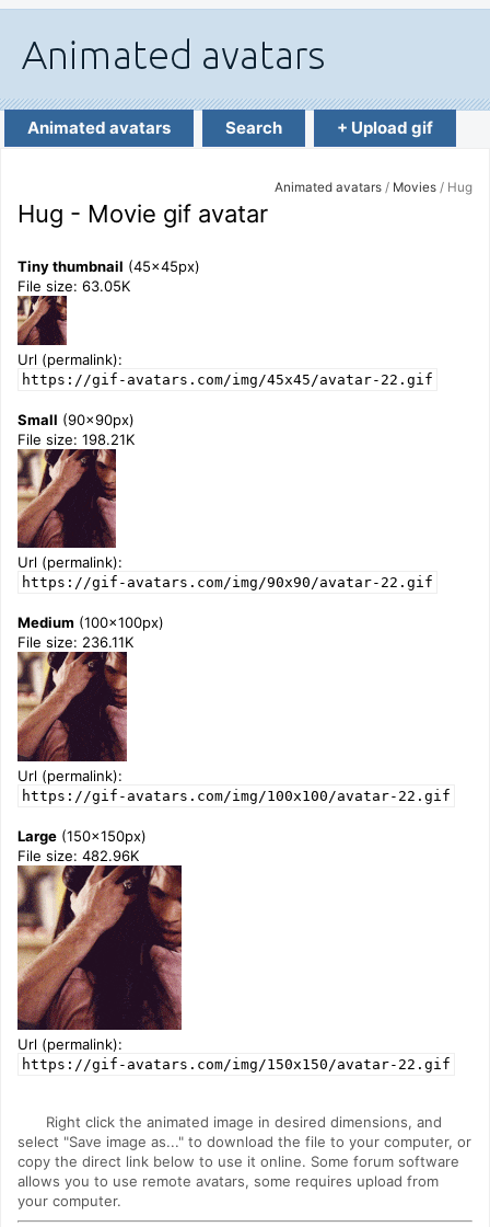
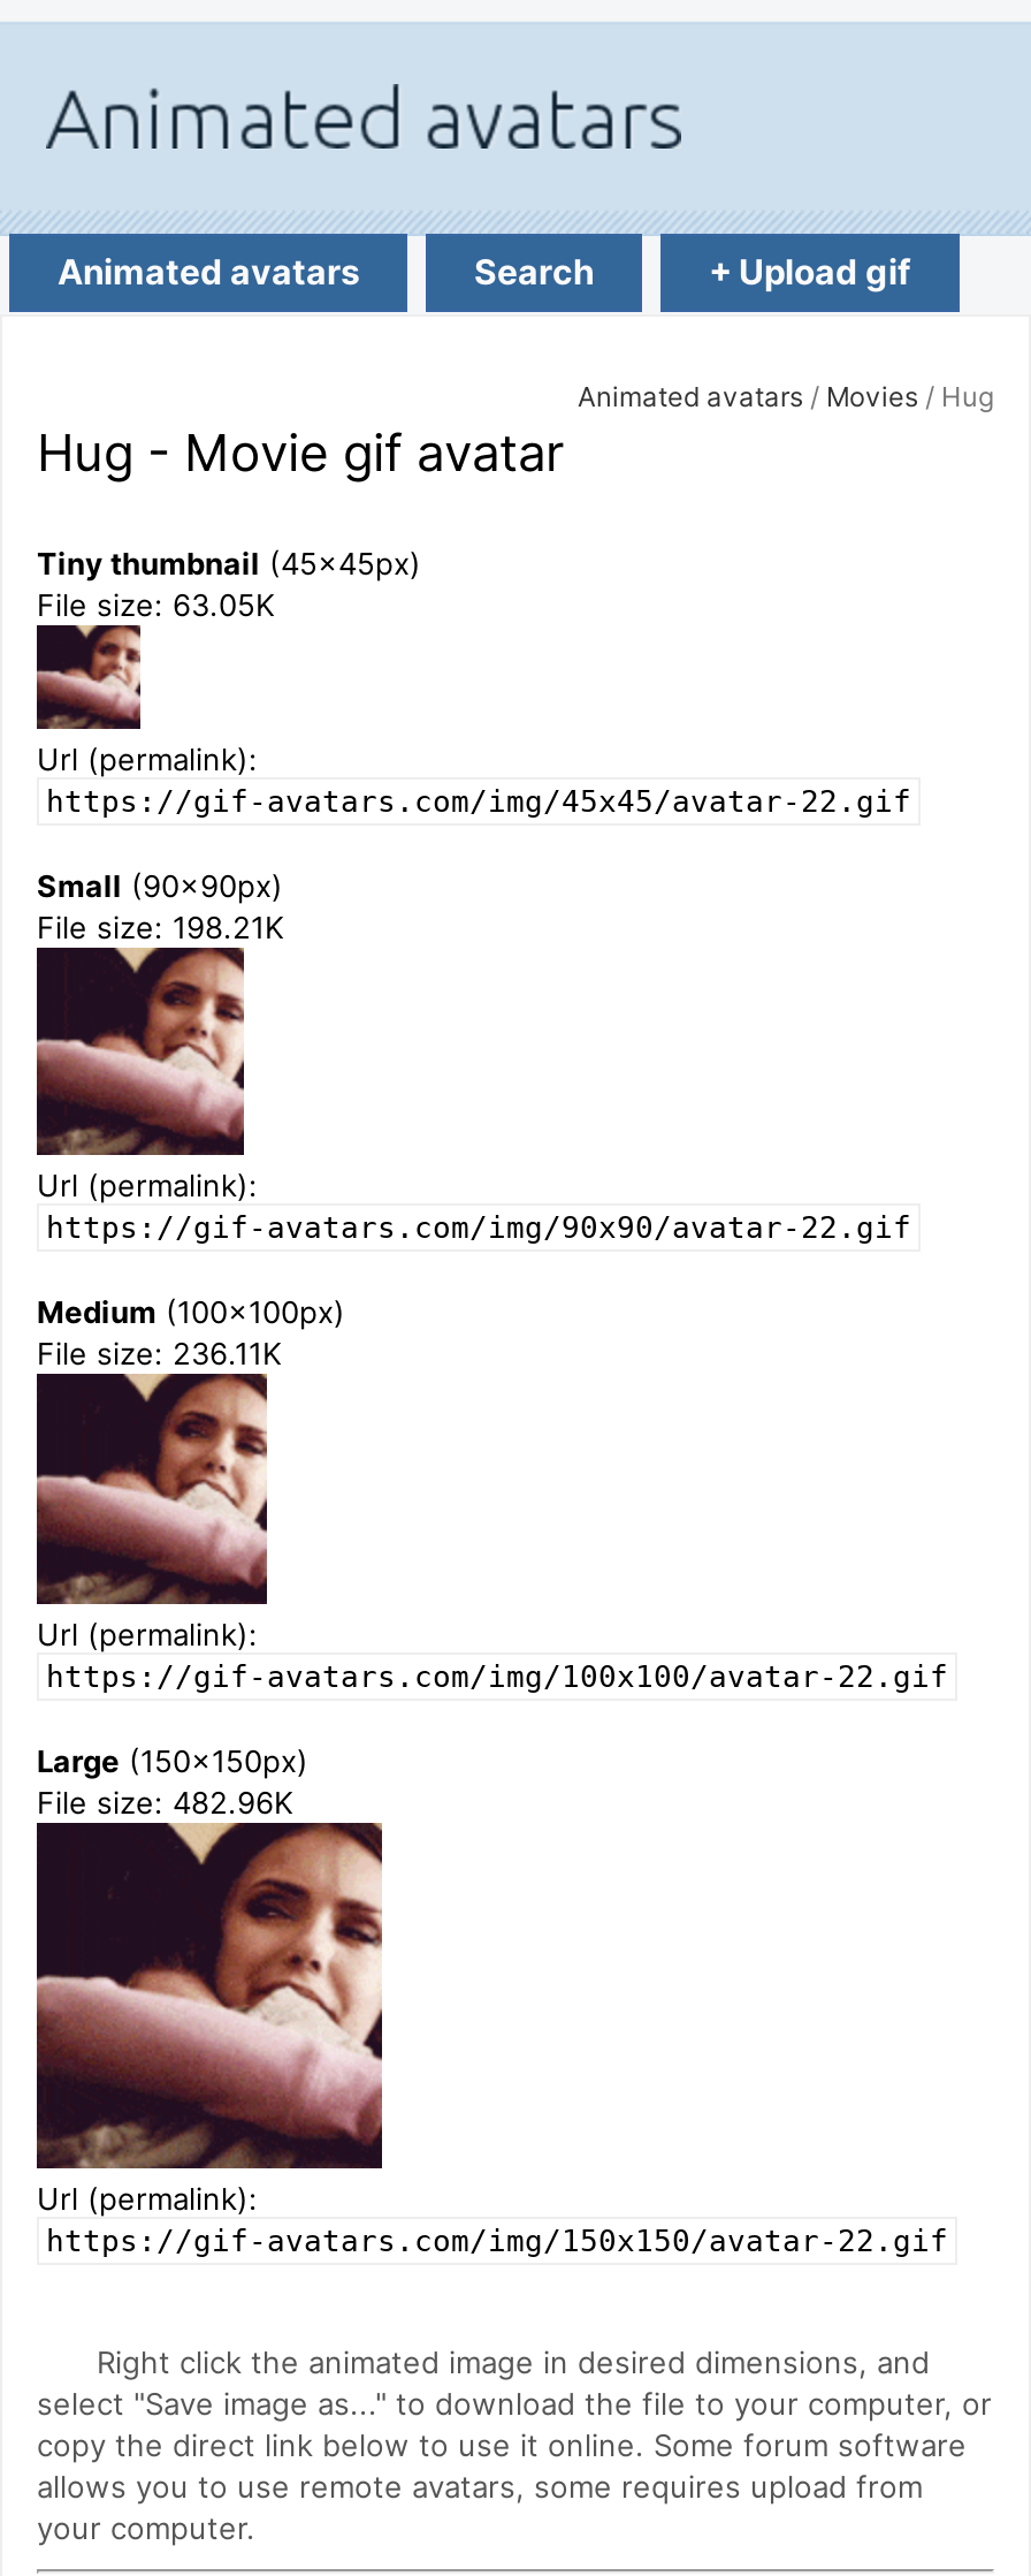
[16,298,68,345] [image] -> [35,630,140,729] [image]
[16,451,117,549] [image] -> [35,952,246,1157] [image]
[16,654,128,762] [image] -> [35,1378,269,1606] [image]
[16,864,183,1031] [image] -> [35,1821,384,2171] [image]

